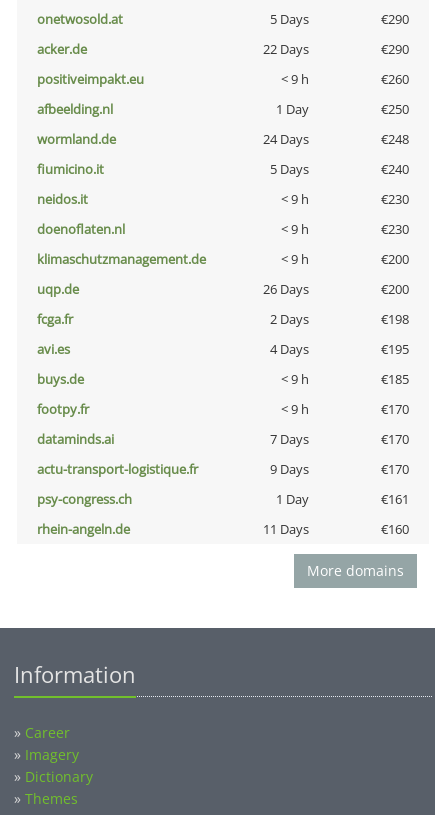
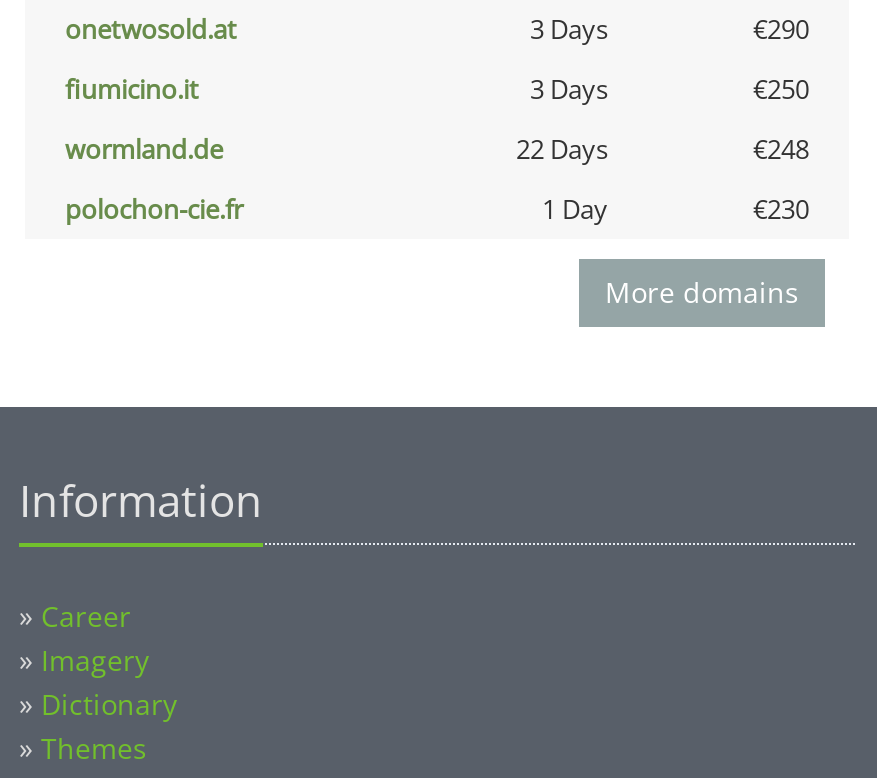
[269,9,308,27] 5 Days -> [530,10,608,46] 3 Days
[37,39,409,117] acker.de | 22 Days | €290 | positiveimpakt.eu | < 9 h | €260 | afbeelding.nl | 1 Day -> [65,70,608,106] fiumicino.it | 3 Days
[262,129,308,147] 24 Days -> [516,130,608,166] 22 Days
[37,159,409,207] fiumicino.it | 5 Days | €240 | neidos.it | < 9 h -> [65,190,608,226] polochon-cie.fr | 1 Day
[37,219,409,537] doenoflaten.nl | < 9 h | €230 | klimaschutzmanagement.de | < 9 h | €200 | uqp.de | 26 Days | €200 | fcga.fr | 2 Days | €198 | avi.es | 4 Days | €195 | buys.de | < 9 h | €185 | footpy.fr | < 9 h | €170 | dataminds.ai | 7 Days | €170 | actu-transport-logistique.fr | 9 Days | €170 | psy-congress.ch | 1 Day | €161 | rhein-angeln.de | 11 Days | €160 -> none

